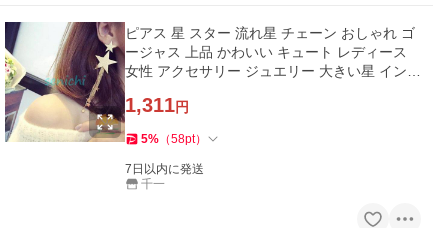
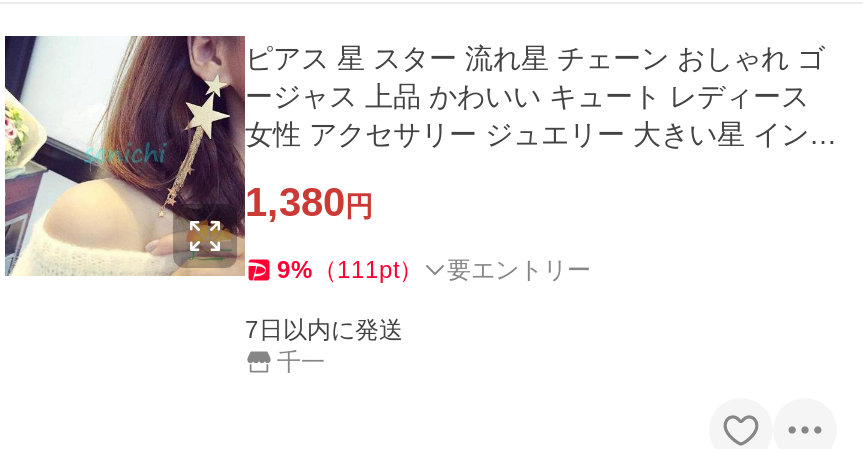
[125,94,189,116] 1,311円 -> [245,180,373,224] 1,380円
[141,132,207,146] 5%（58pt） -> [277,256,591,284] 9%（111pt） | 要エントリー

